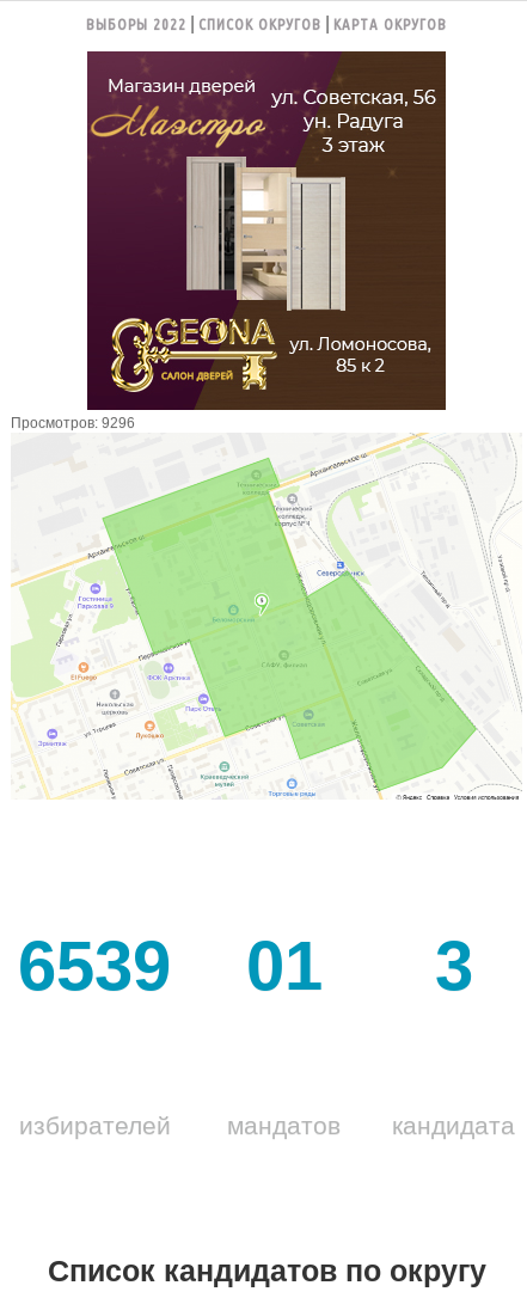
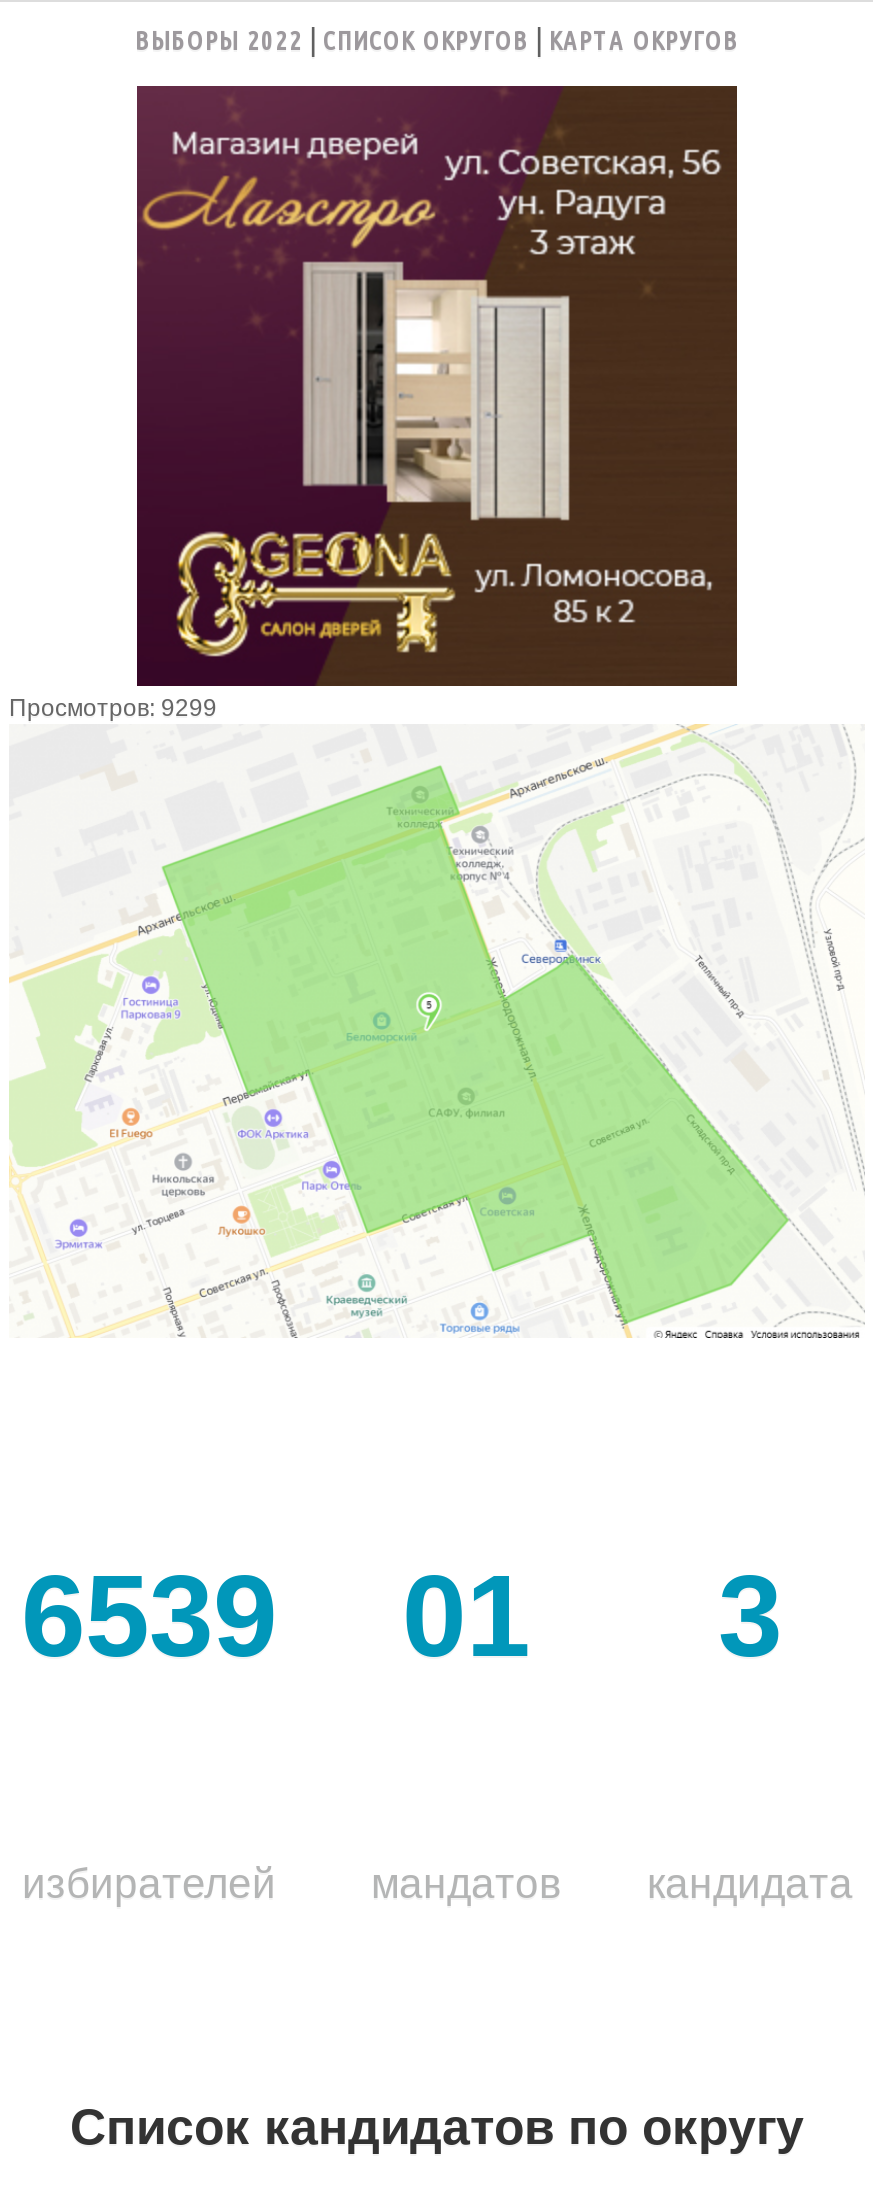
[11,414,135,431] Просмотров: 9296 -> [9,693,217,721] Просмотров: 9299

